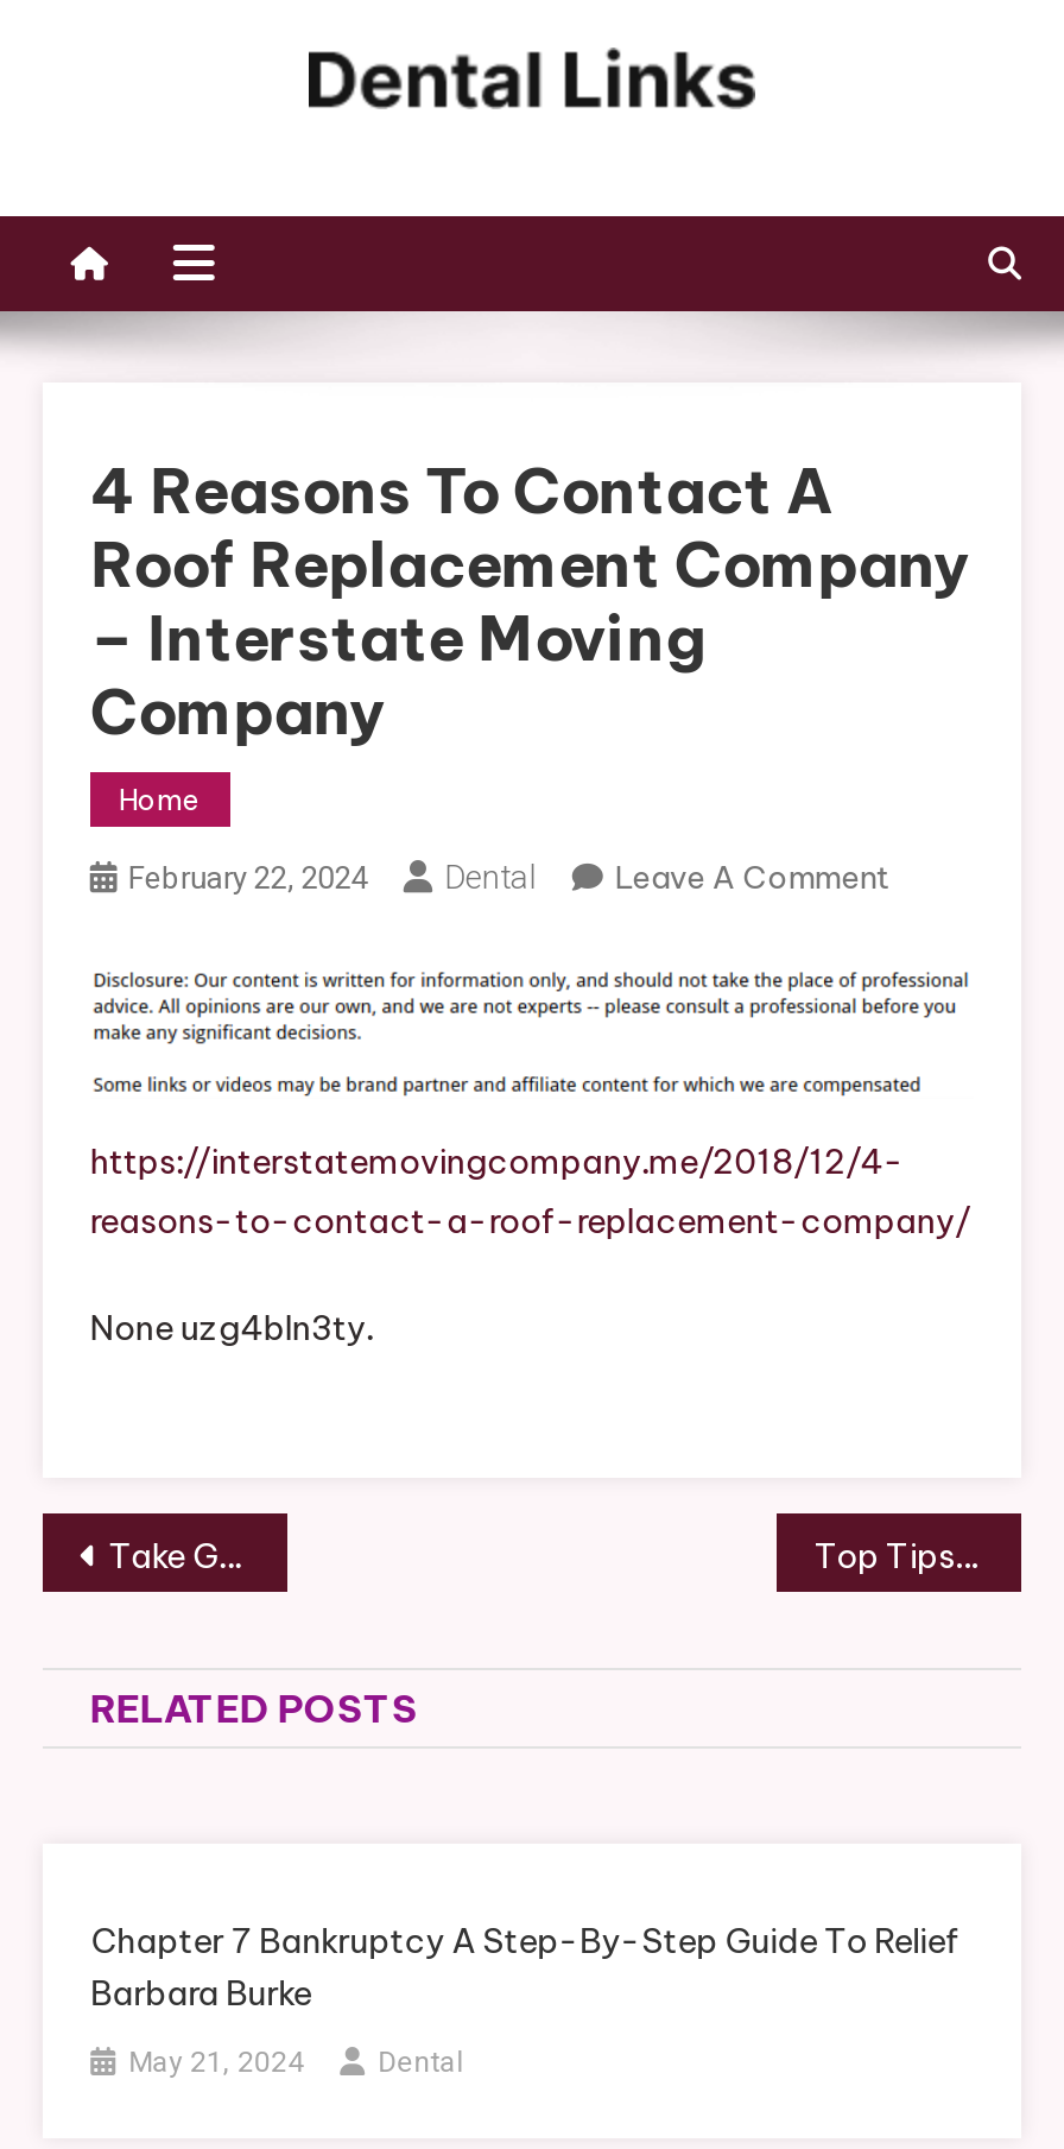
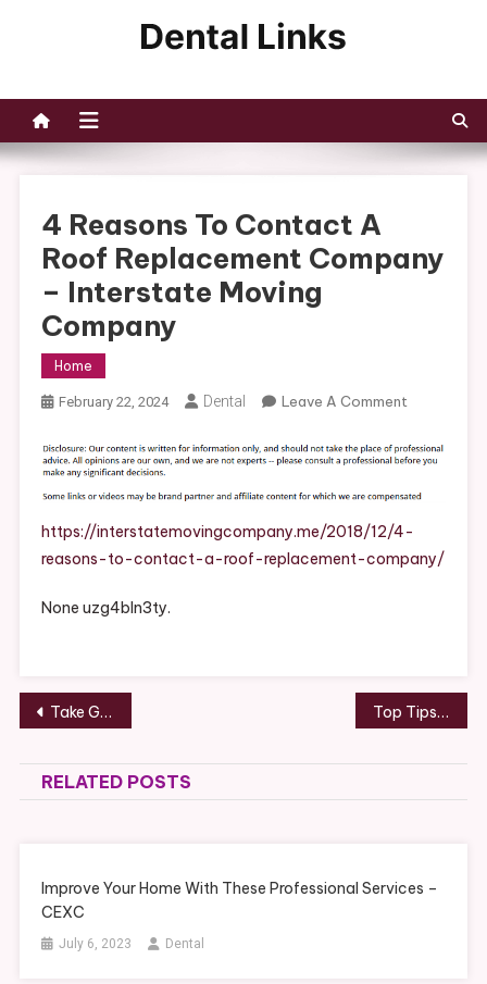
[90,1921,960,2016] Chapter 7 Bankruptcy A Step-By-Step Guide To Relief | Barbara Burke -> [41,879,438,923] Improve Your Home With These Professional Services – | CEXC
[128,2047,304,2080] May 21, 2024 -> [59,937,132,952] July 6, 2023

